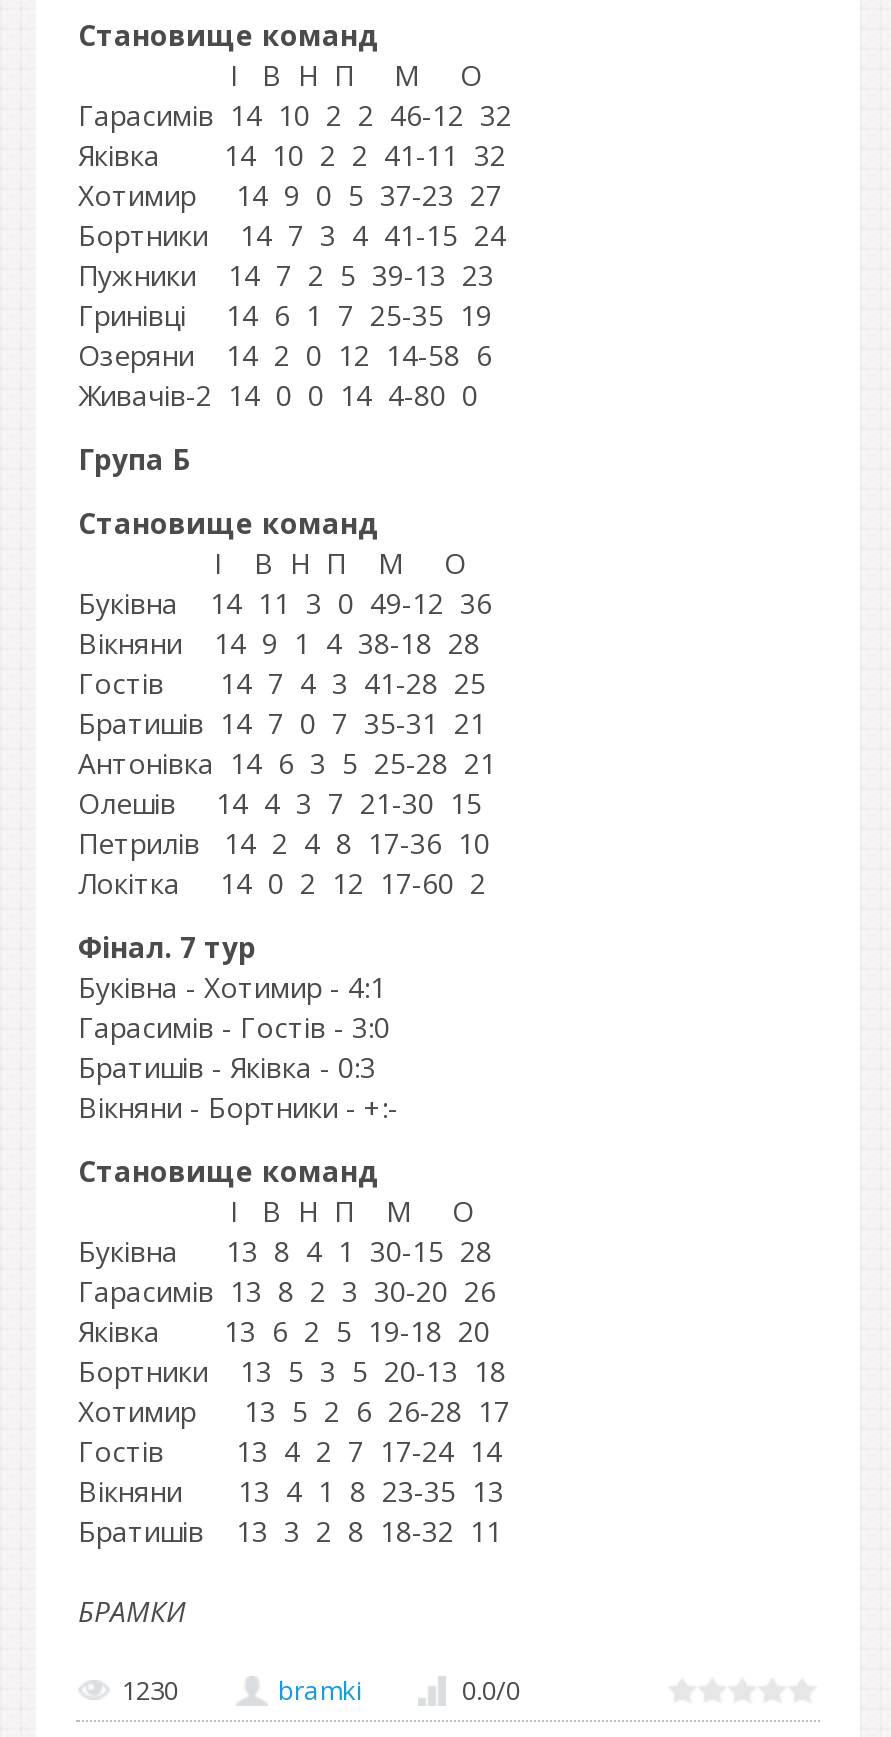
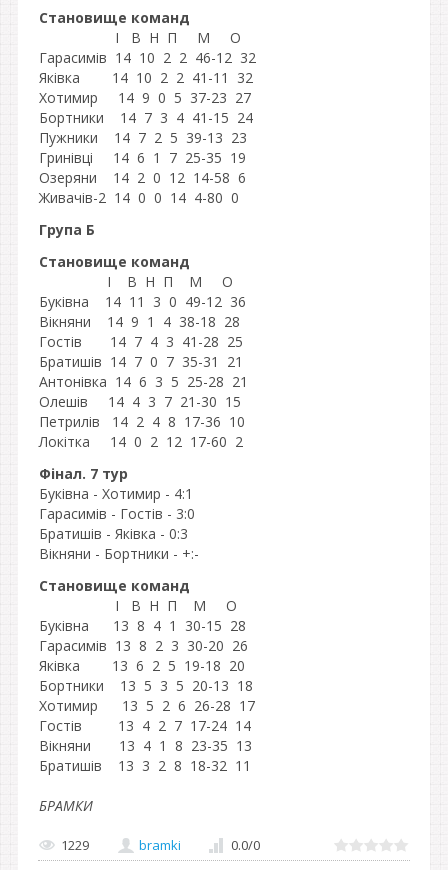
[122,1671,178,1707] 1230 -> [61,835,89,853] 1229

